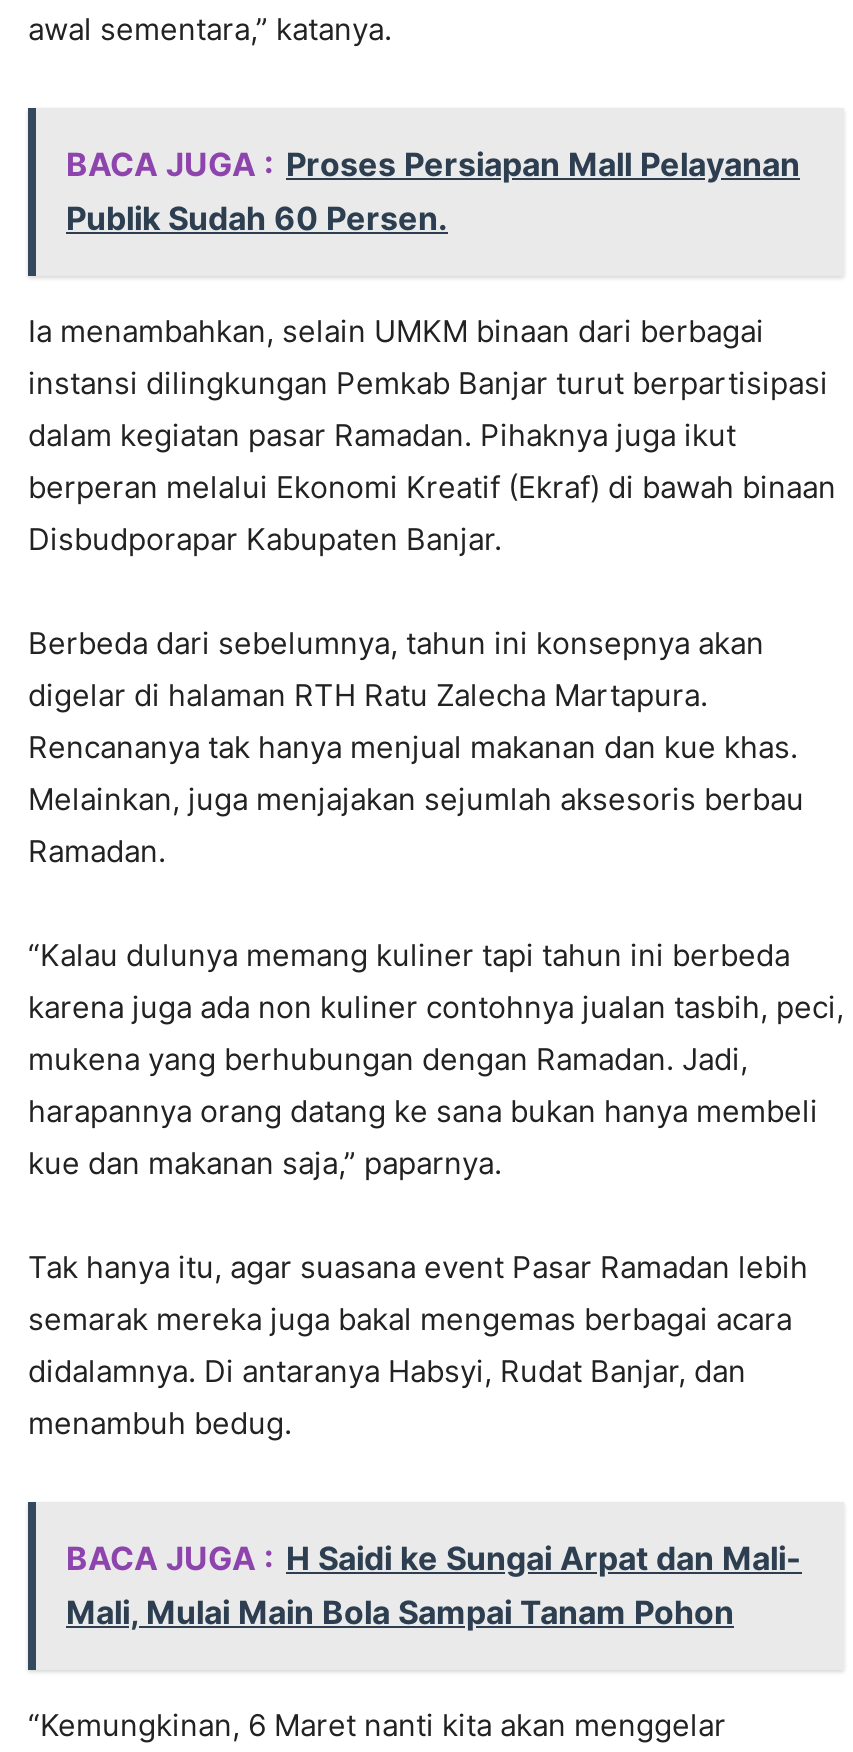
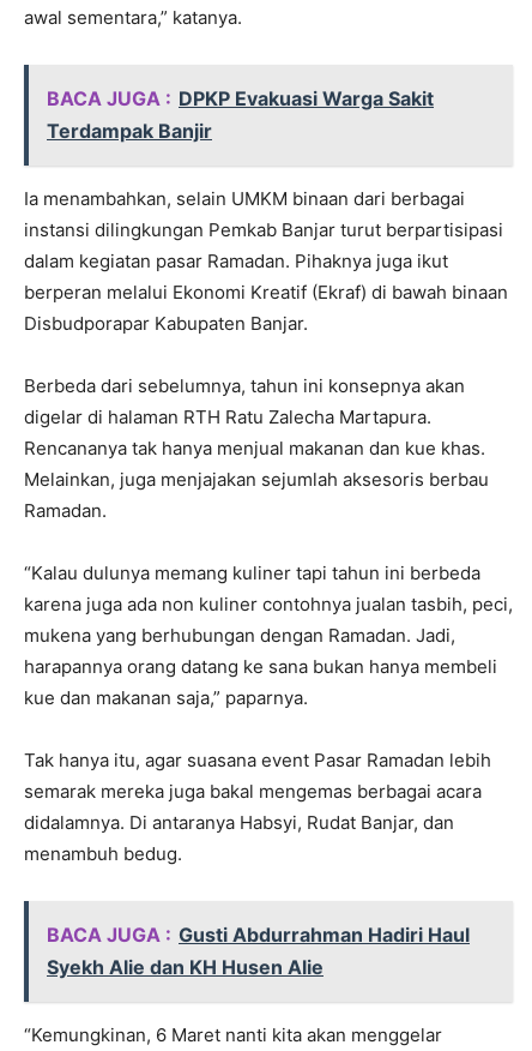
[66,144,800,238] BACA JUGA : Proses Persiapan Mall Pelayanan | Publik Sudah 60 Persen. -> [47,87,434,143] BACA JUGA : DPKP Evakuasi Warga Sakit | Terdampak Banjir
[66,1538,802,1632] BACA JUGA : H Saidi ke Sungai Arpat dan Mali- | Mali, Mulai Main Bola Sampai Tanam Pohon -> [47,923,470,979] BACA JUGA : Gusti Abdurrahman Hadiri Haul | Syekh Alie dan KH Husen Alie

